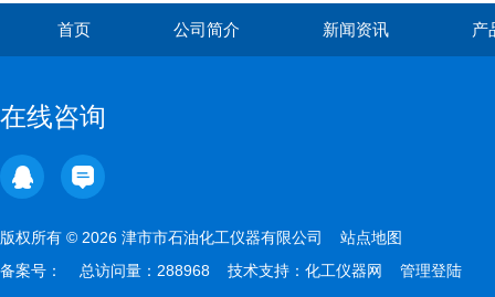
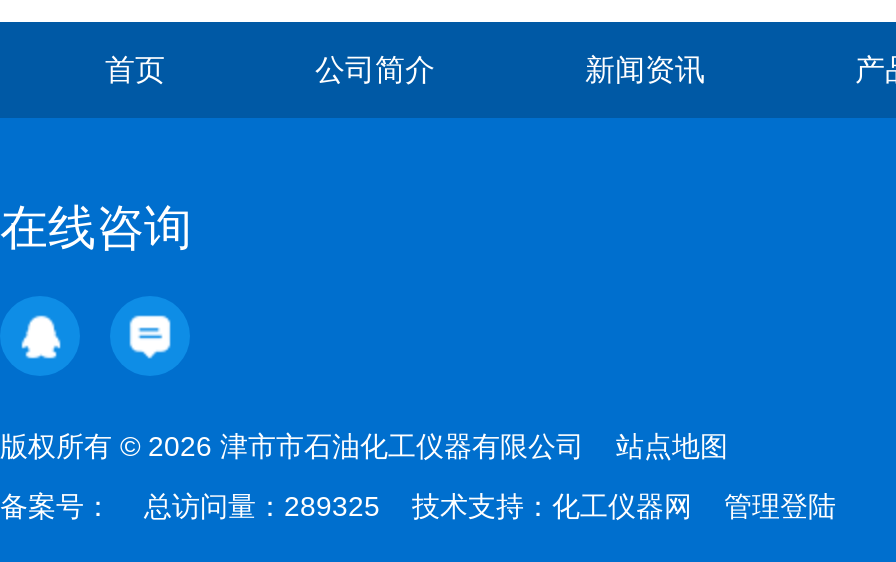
[0,262,382,279] 备案号：总访问量：288968 技术支持：化工仪器网 -> [0,490,692,522] 备案号：总访问量：289325 技术支持：化工仪器网

